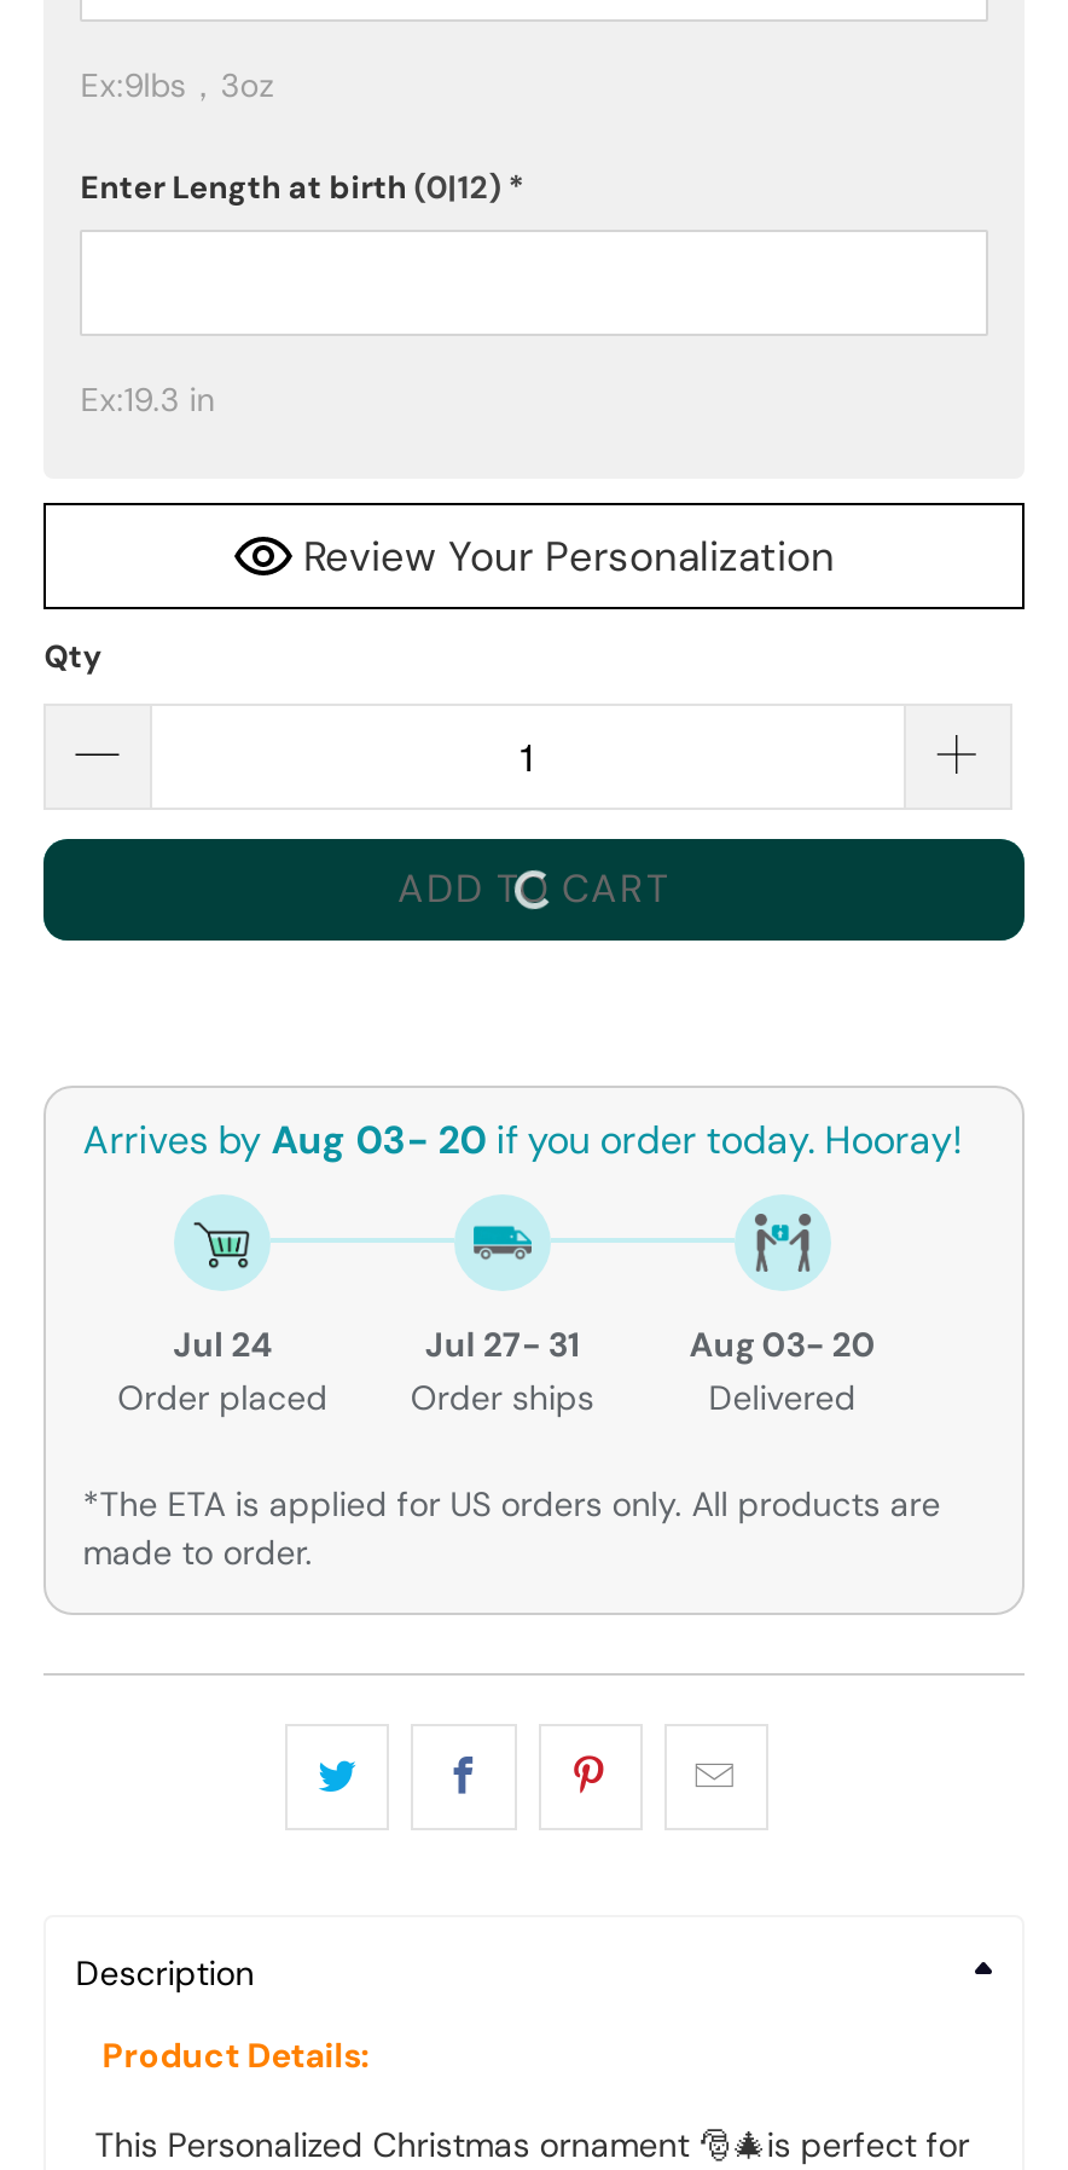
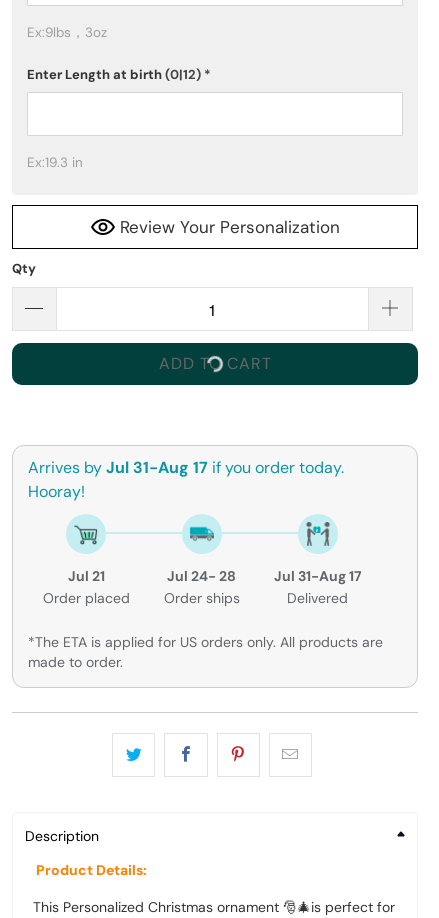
[83,1114,962,1164] Arrives by Aug 03- 20 if you order today. Hooray! -> [28,457,344,502] Arrives by Jul 31-Aug 17 if you order today. | Hooray!
[173,1322,272,1365] Jul 24 -> [68,567,105,585] Jul 21
[425,1322,580,1365] Jul 27- 31 -> [167,567,236,585] Jul 24- 28
[689,1322,875,1365] Aug 03- 20 -> [274,567,362,585] Jul 31-Aug 17

